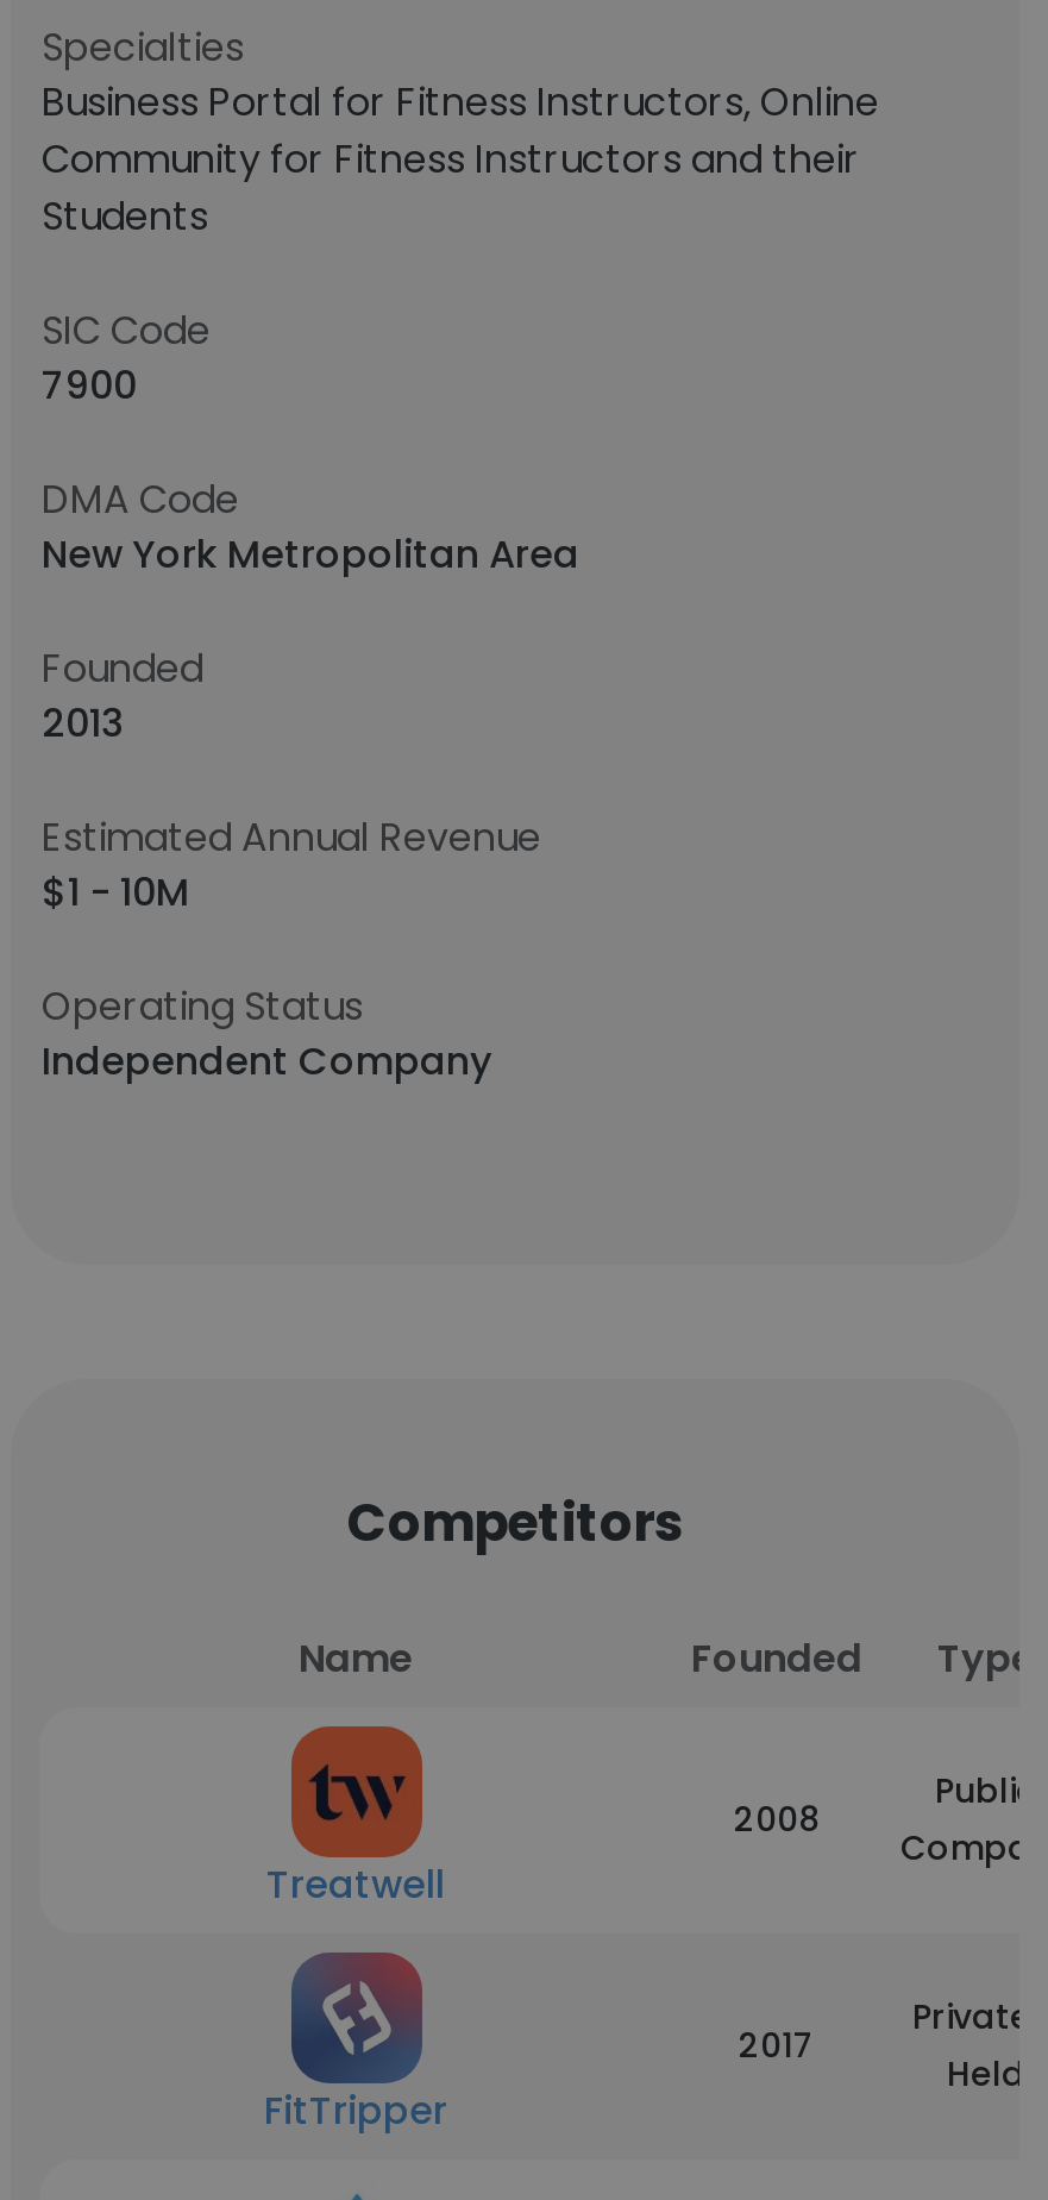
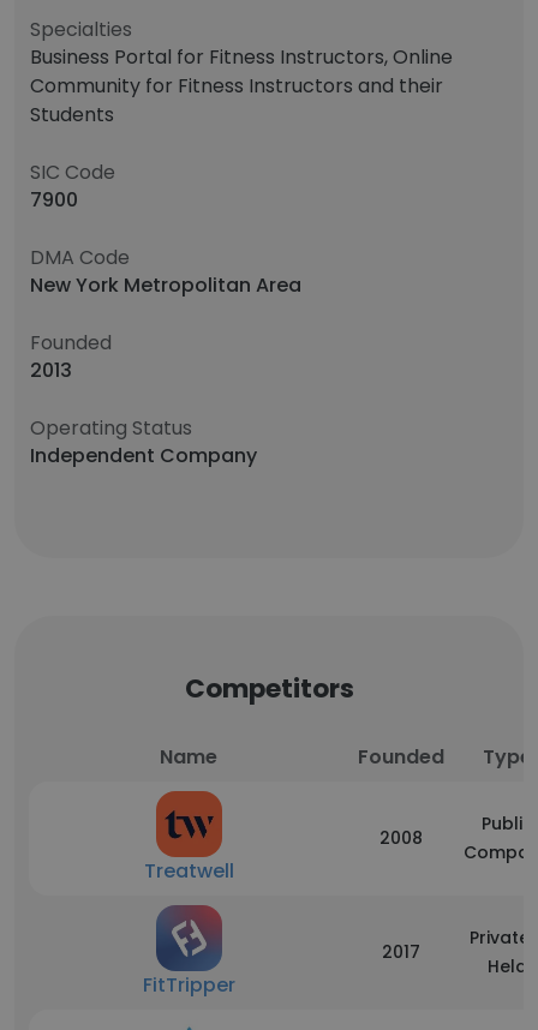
[42,810,541,920] Estimated Annual Revenue | $1 - 10M -> none

